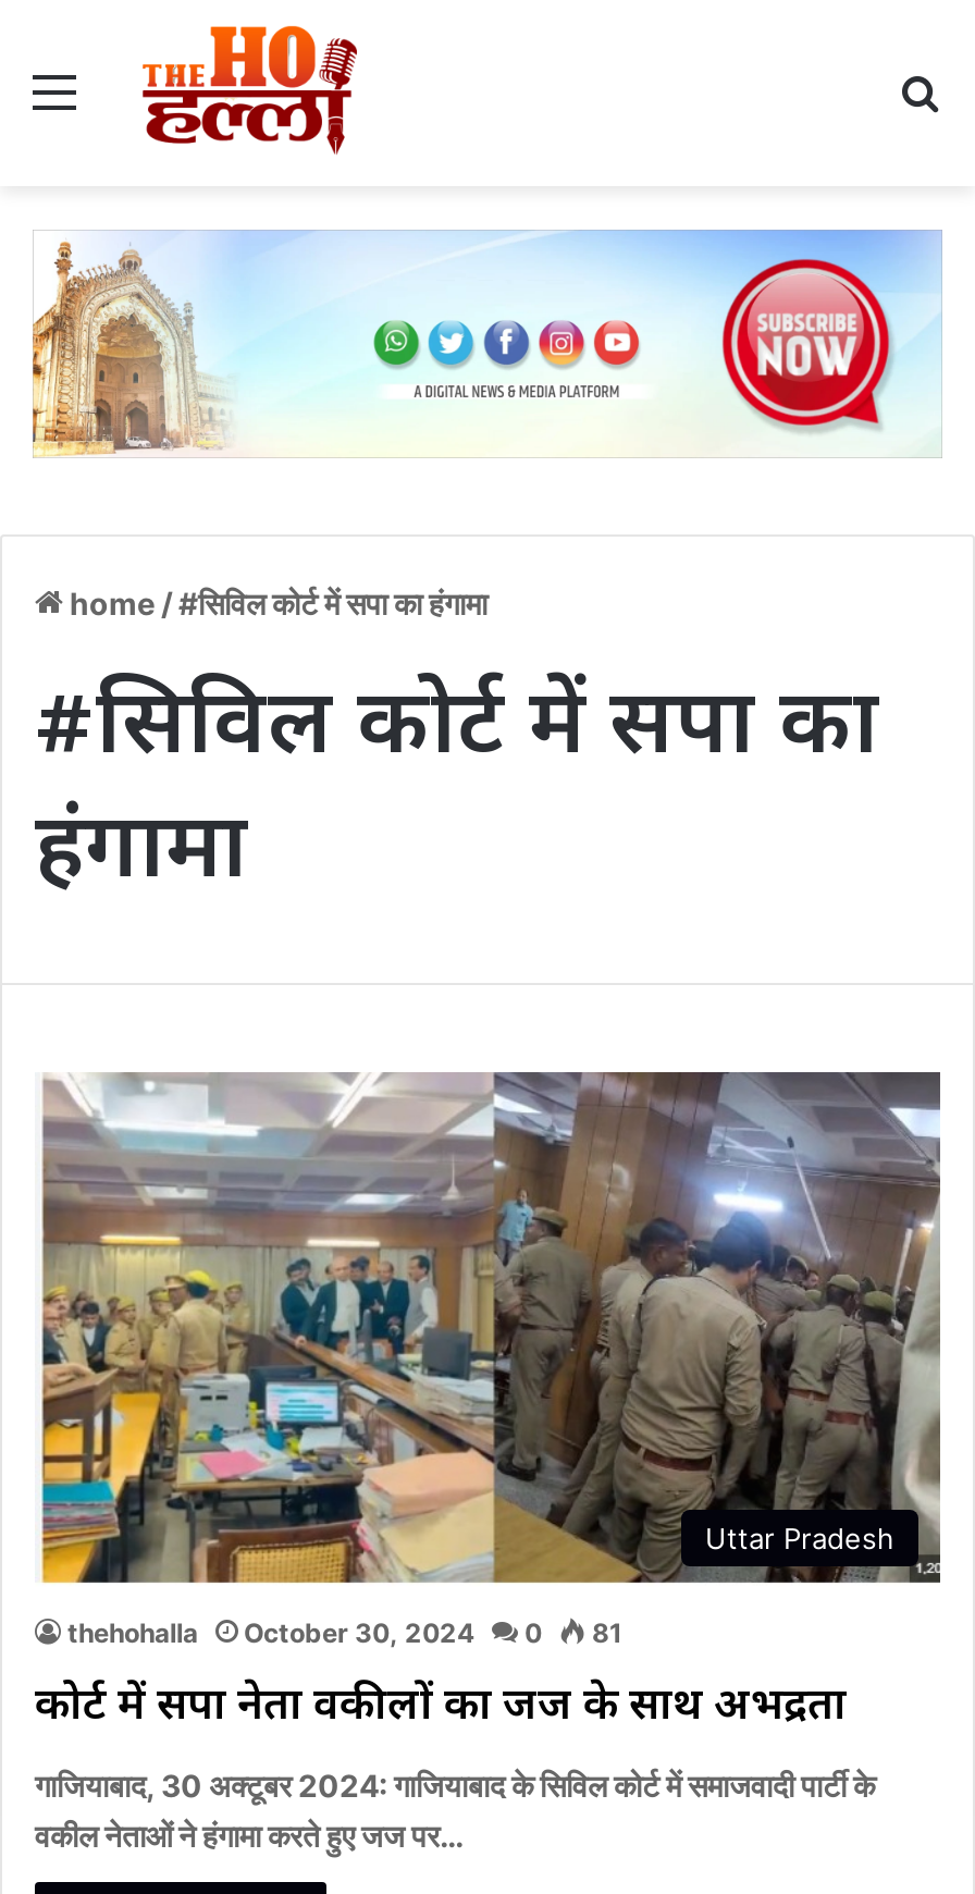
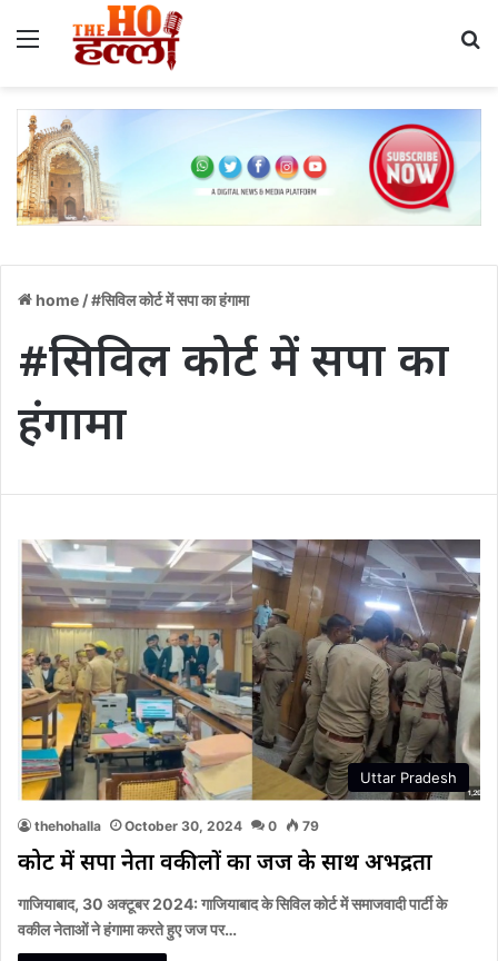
[67,1616,622,1648] thehohalla October 30, 2024 0 81 -> [34,817,319,834] thehohalla October 30, 2024 0 79

